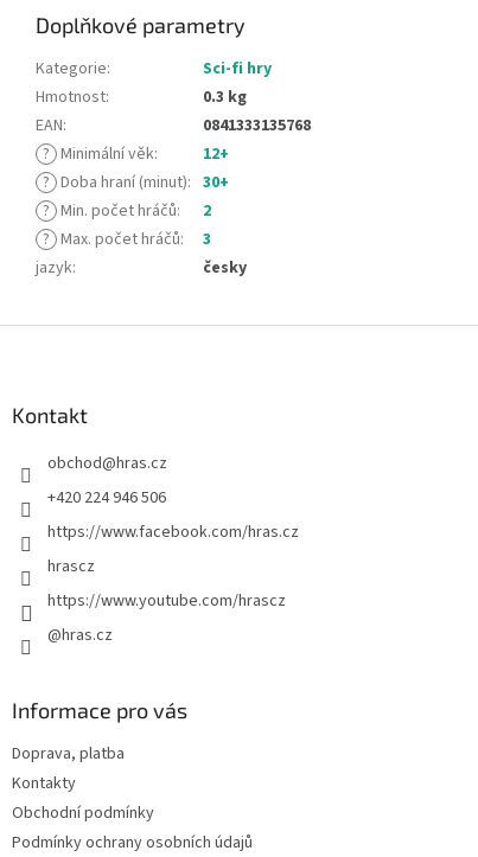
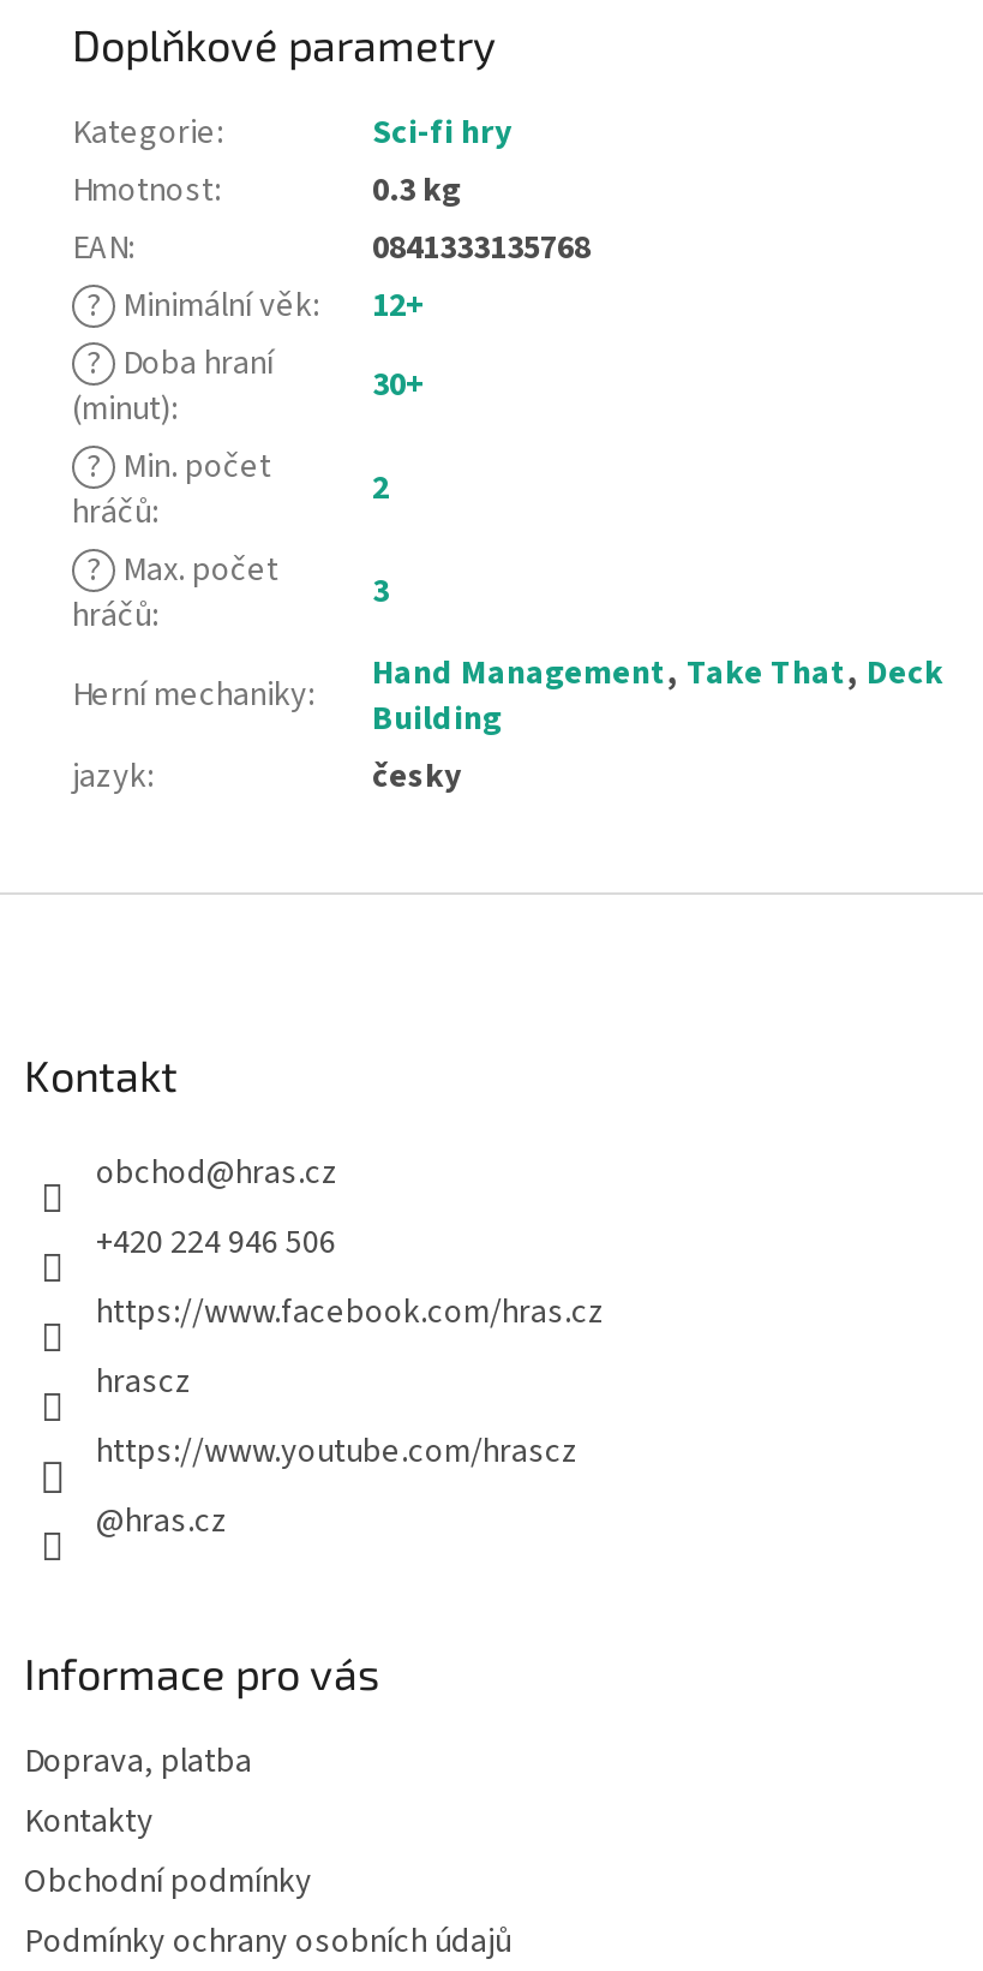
none -> [72,649,943,742] Herní mechaniky: | Hand Management, Take That, Deck | Building

